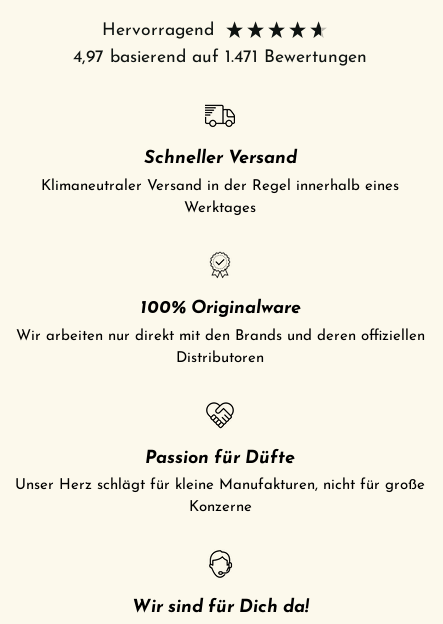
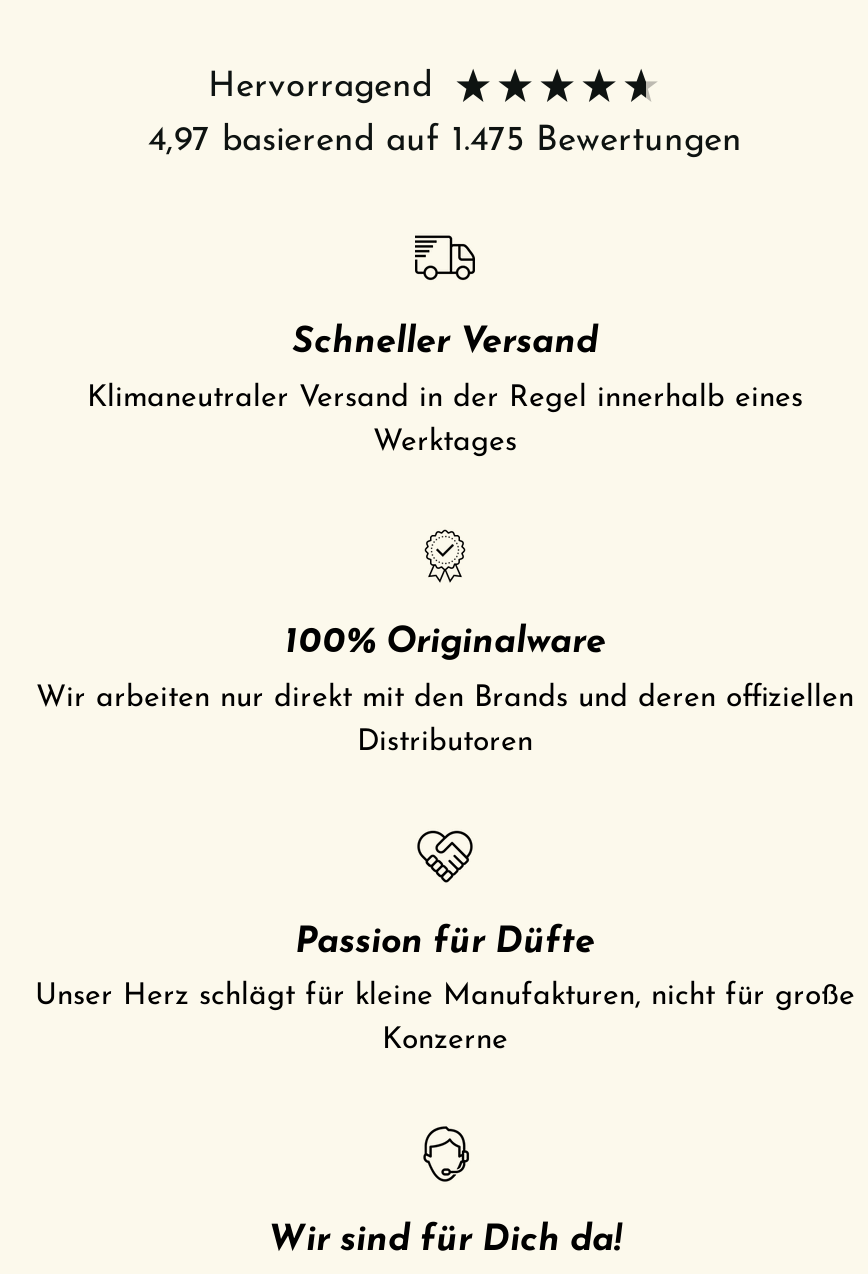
[73,49,367,66] 4,97 basierend auf 1.471 Bewertungen -> [148,123,742,157] 4,97 basierend auf 1.475 Bewertungen

